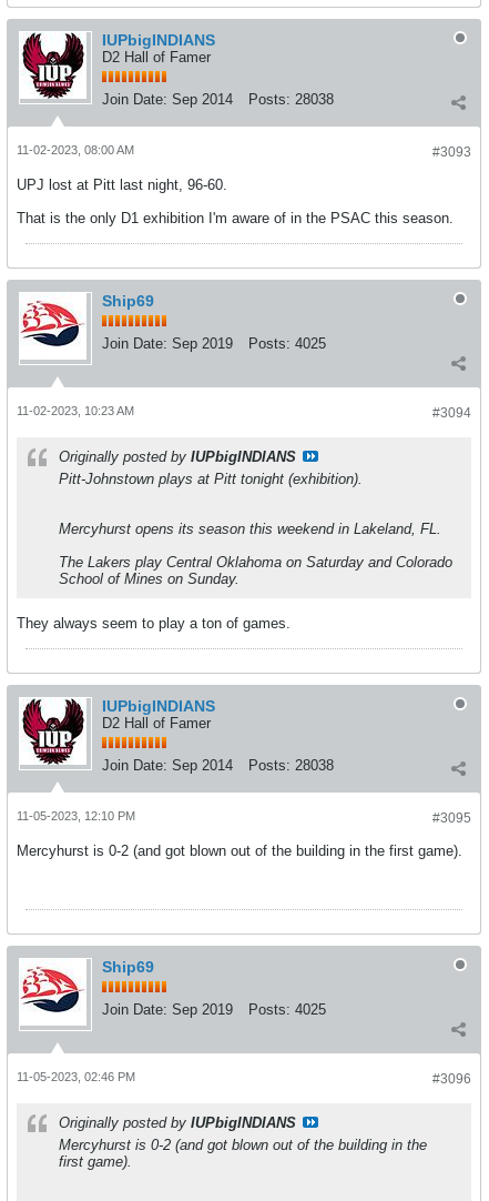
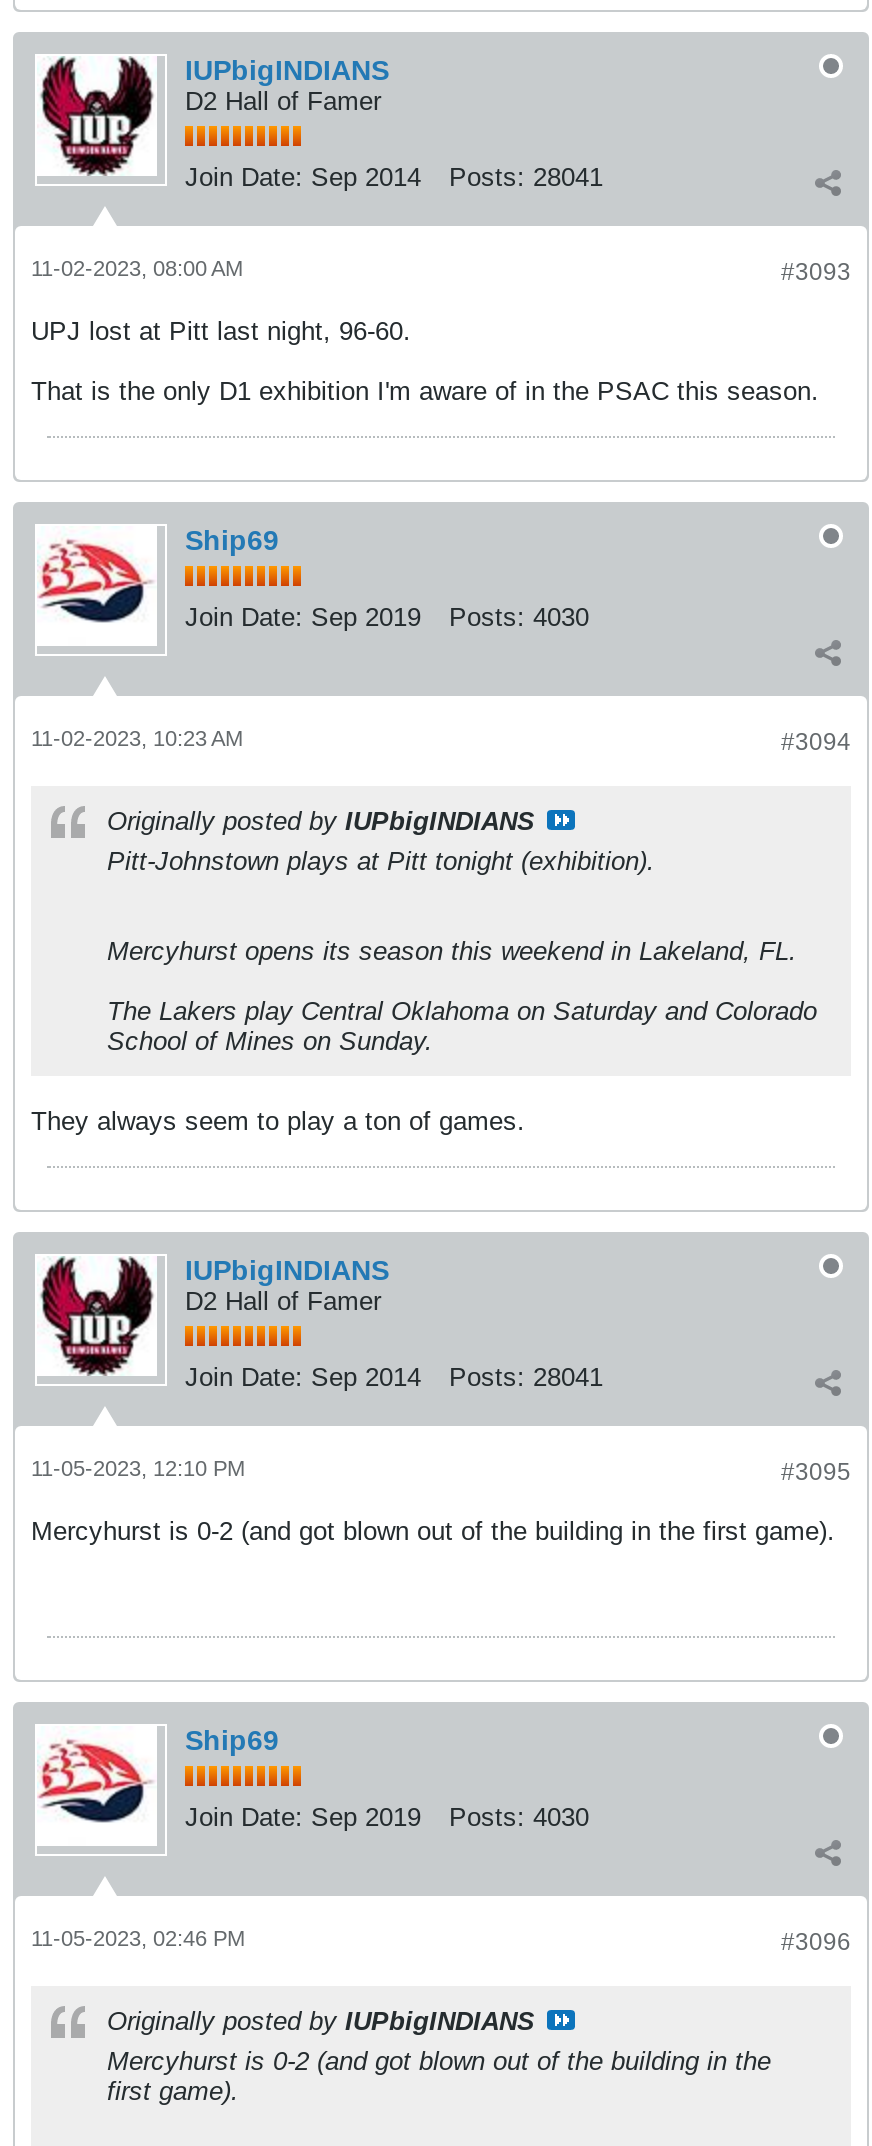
[102,91,334,108] Join Date: Sep 2014 Posts: 28038 -> [185,162,603,192] Join Date: Sep 2014 Posts: 28041
[102,335,326,352] Join Date: Sep 2019 Posts: 4025 -> [185,602,589,632] Join Date: Sep 2019 Posts: 4030
[102,757,334,774] Join Date: Sep 2014 Posts: 28038 -> [185,1362,603,1392] Join Date: Sep 2014 Posts: 28041
[102,1001,326,1018] Join Date: Sep 2019 Posts: 4025 -> [185,1802,589,1832] Join Date: Sep 2019 Posts: 4030

